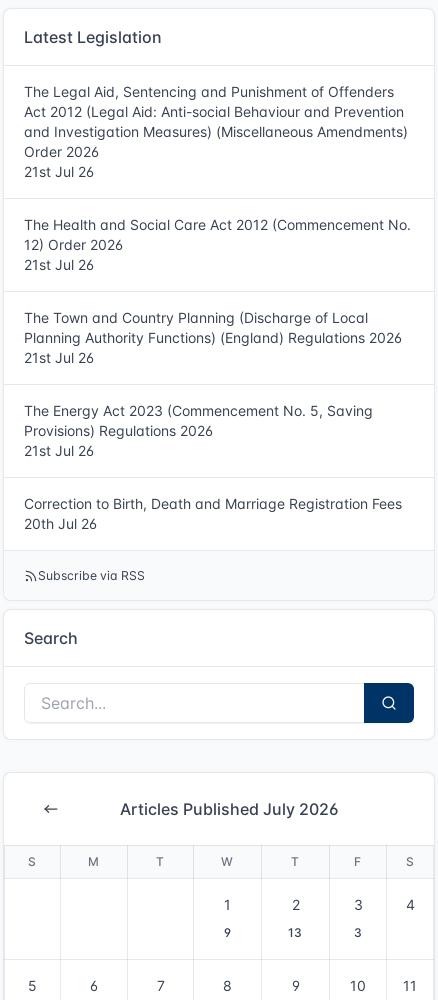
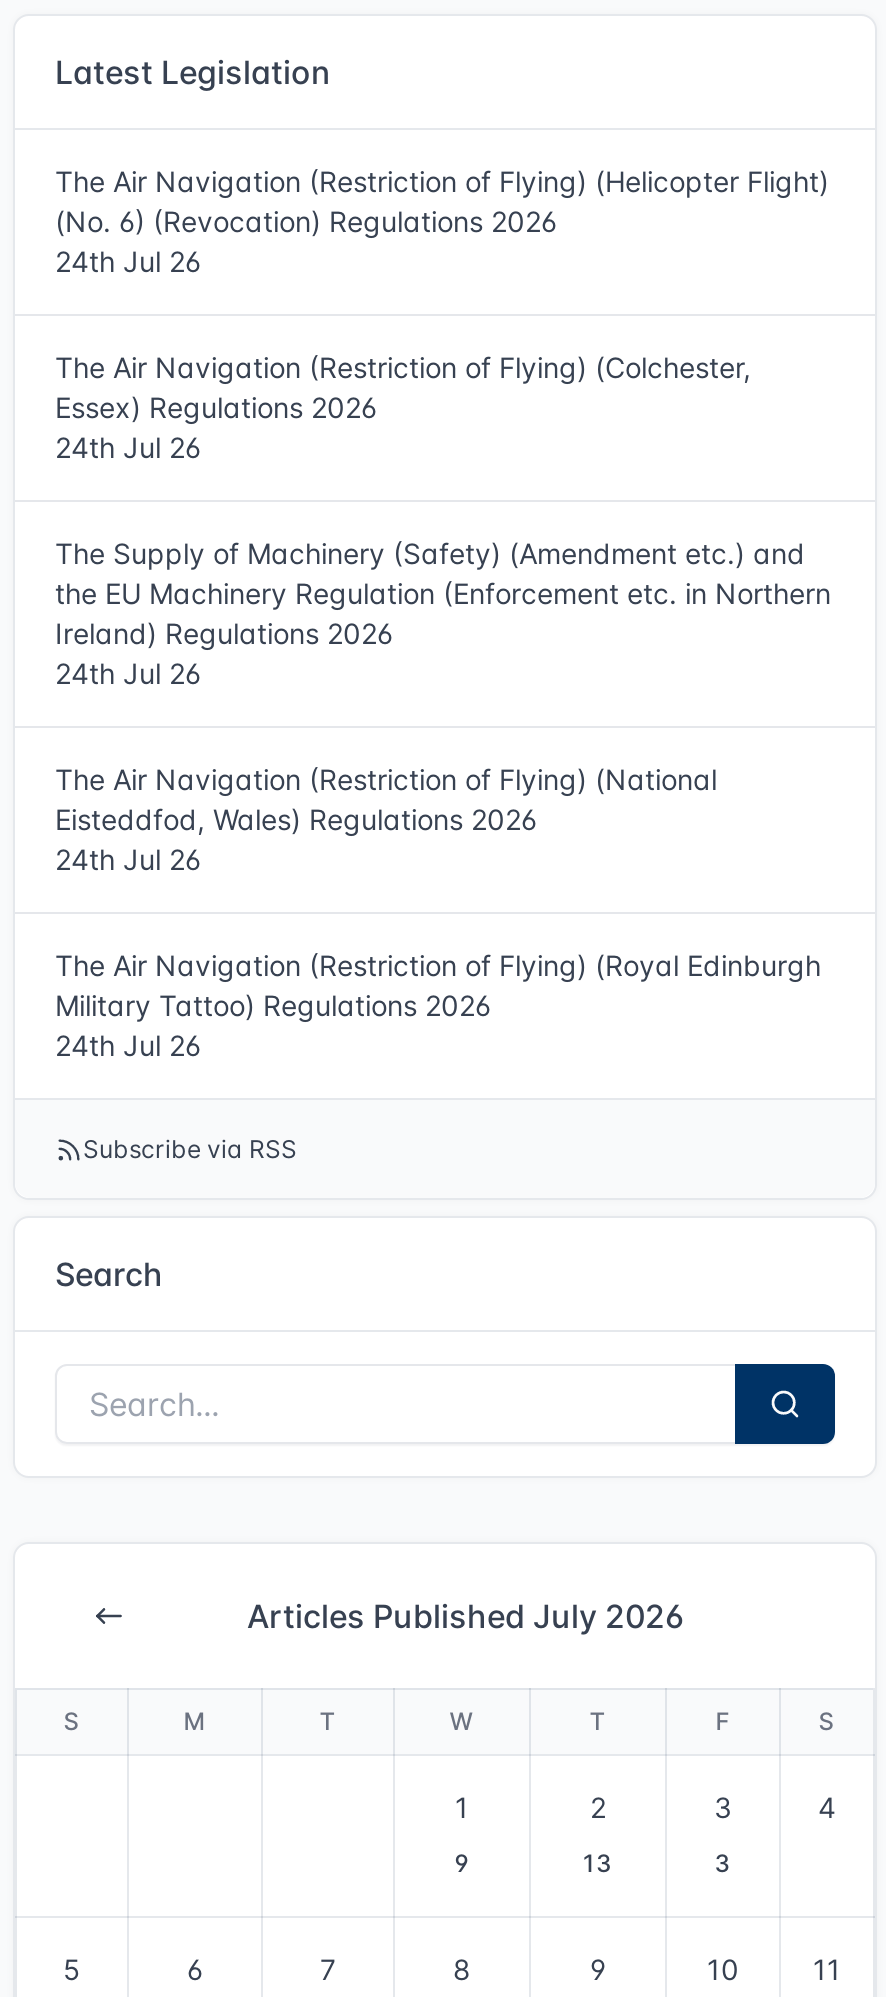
[24,83,408,180] The Legal Aid, Sentencing and Punishment of Offenders | Act 2012 (Legal Aid: Anti-social Behaviour and Prevention | and Investigation Measures) (Miscellaneous Amendments) | Order 2026 | 21st Jul 26 -> [55,164,829,278] The Air Navigation (Restriction of Flying) (Helicopter Flight) | (No. 6) (Revocation) Regulations 2026 | 24th Jul 26
[24,216,411,273] The Health and Social Care Act 2012 (Commencement No. | 12) Order 2026 | 21st Jul 26 -> [55,350,751,464] The Air Navigation (Restriction of Flying) (Colchester, | Essex) Regulations 2026 | 24th Jul 26
[24,309,402,366] The Town and Country Planning (Discharge of Local | Planning Authority Functions) (England) Regulations 2026 | 21st Jul 26 -> [55,536,831,690] The Supply of Machinery (Safety) (Amendment etc.) and | the EU Machinery Regulation (Enforcement etc. in Northern | Ireland) Regulations 2026 | 24th Jul 26
[24,402,373,459] The Energy Act 2023 (Commencement No. 5, Saving | Provisions) Regulations 2026 | 21st Jul 26 -> [55,762,717,876] The Air Navigation (Restriction of Flying) (National | Eisteddfod, Wales) Regulations 2026 | 24th Jul 26
[24,495,402,532] Correction to Birth, Death and Marriage Registration Fees | 20th Jul 26 -> [55,948,821,1062] The Air Navigation (Restriction of Flying) (Royal Edinburgh | Military Tattoo) Regulations 2026 | 24th Jul 26

